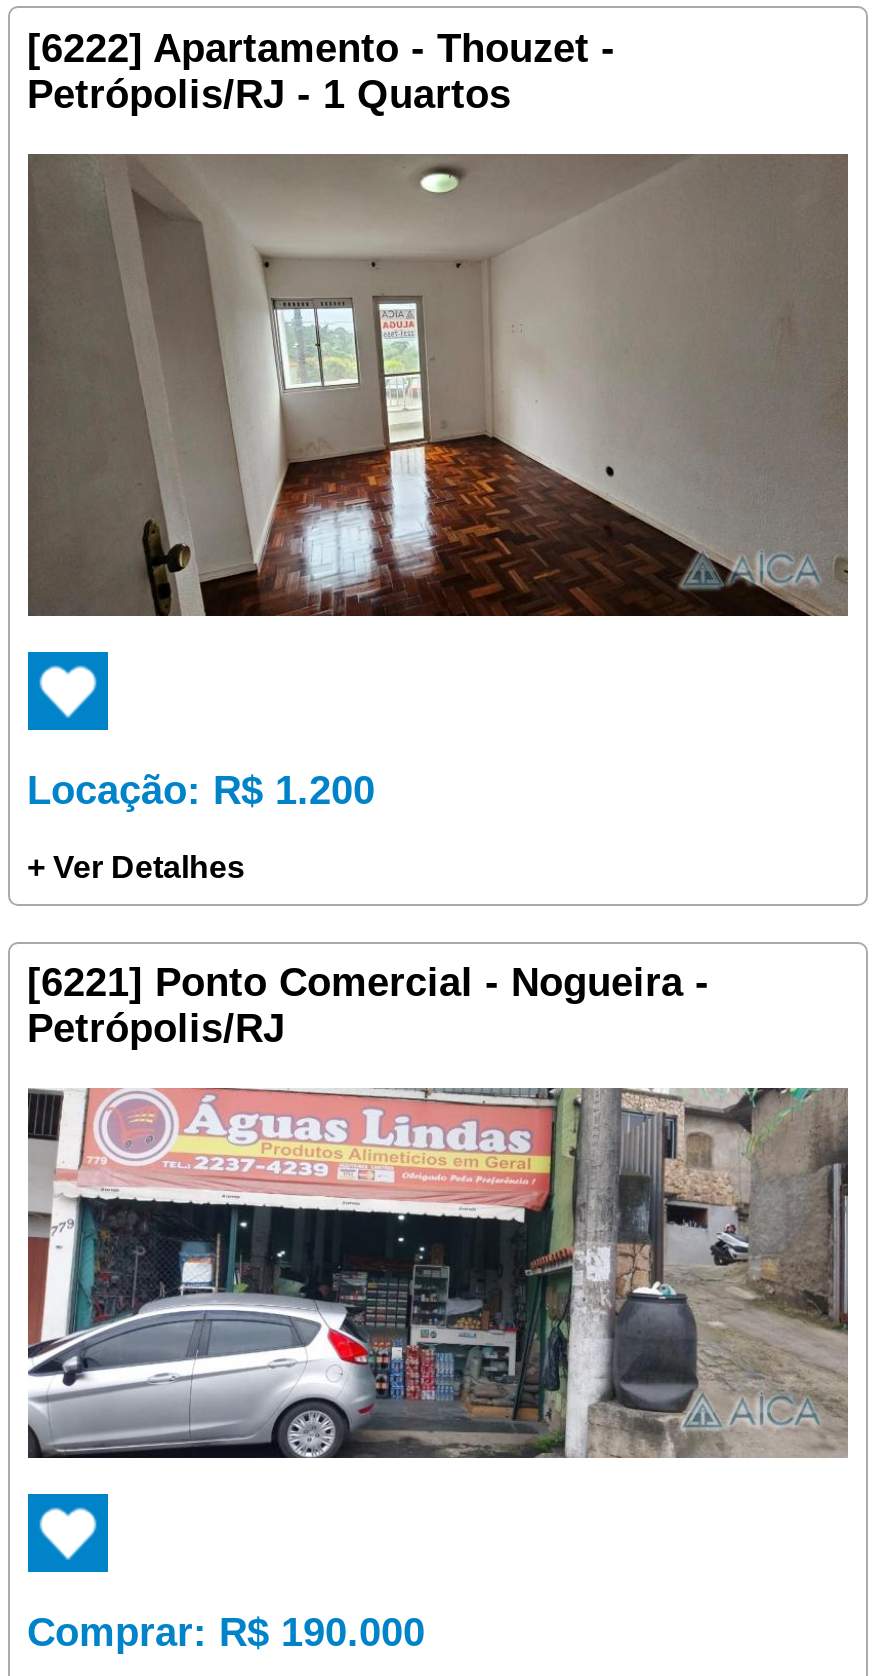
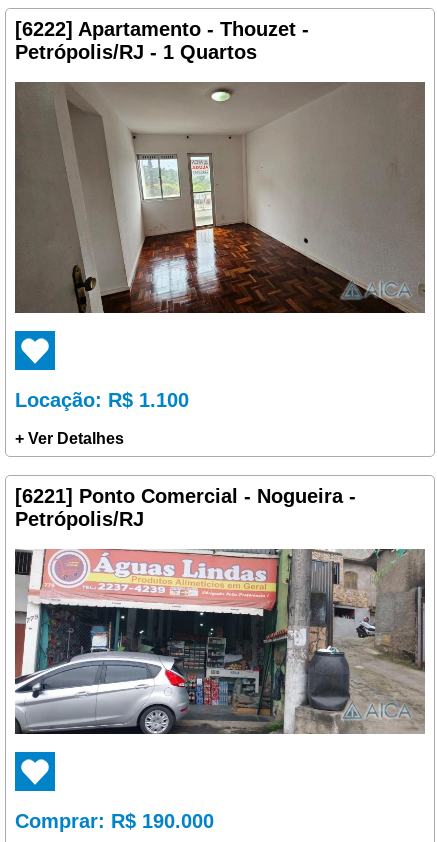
[27,768,375,812] Locação: R$ 1.200 -> [14,389,188,411] Locação: R$ 1.100

